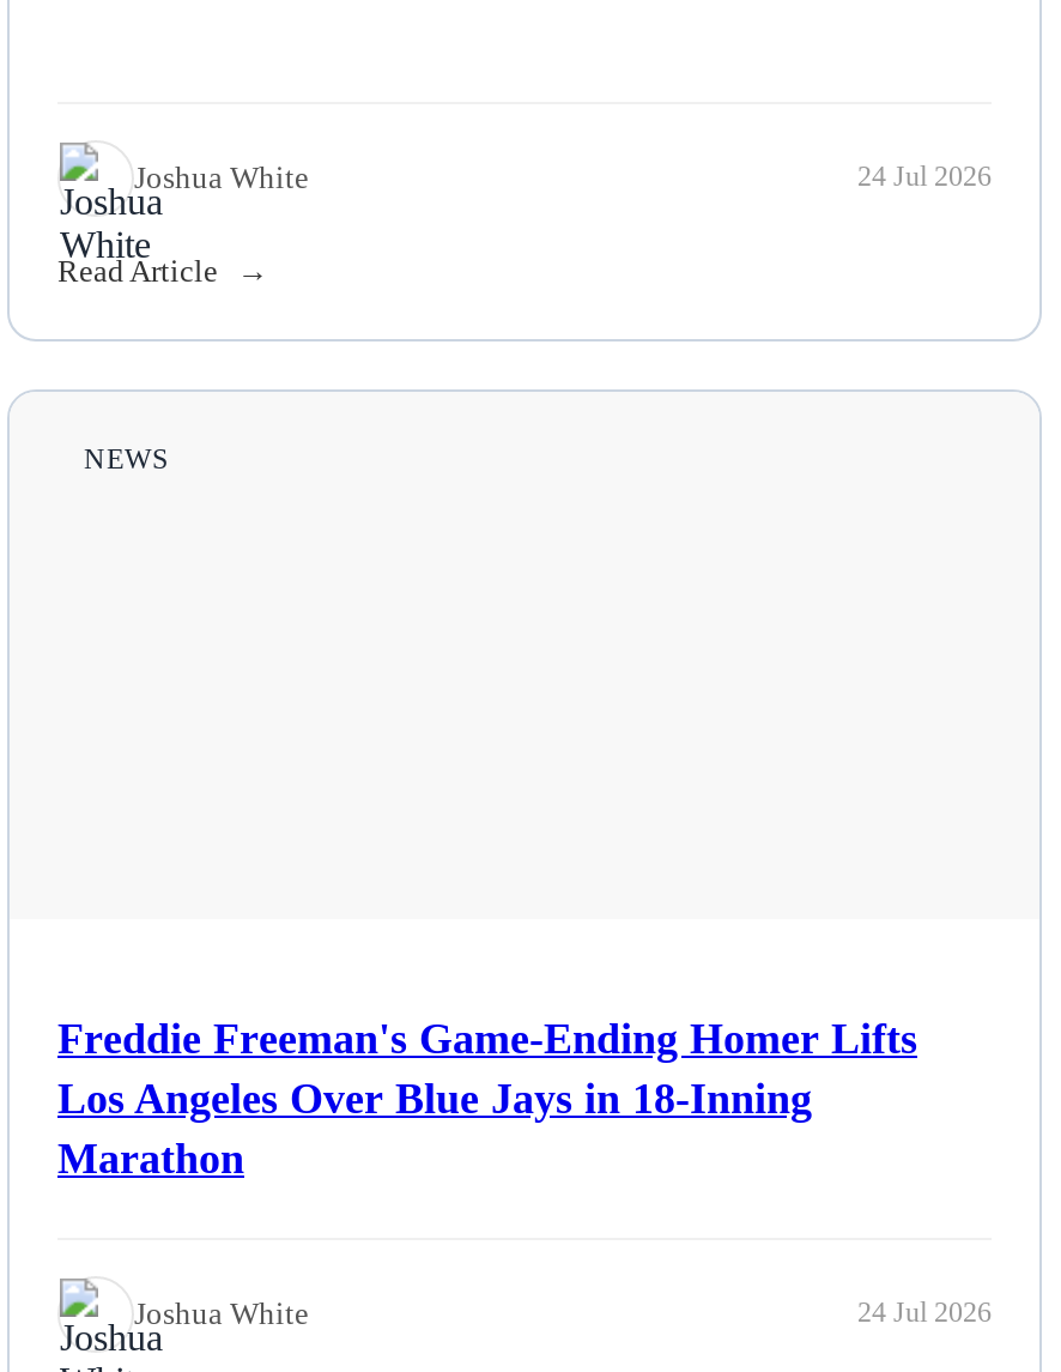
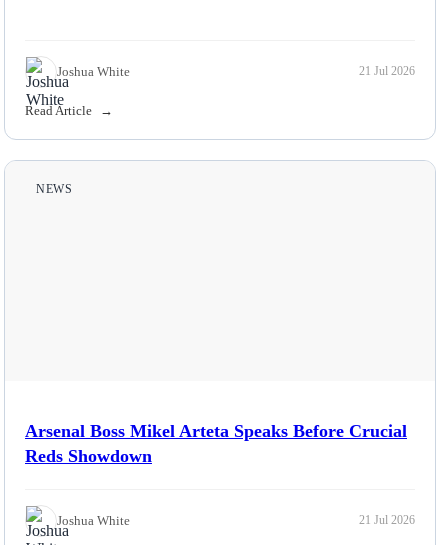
[857,160,992,193] 24 Jul 2026 -> [359,64,415,78] 21 Jul 2026
[57,1014,917,1182] Freddie Freeman's Game-Ending Homer Lifts | Los Angeles Over Blue Jays in 18-Inning | Marathon -> [25,421,407,466] Arsenal Boss Mikel Arteta Speaks Before Crucial | Reds Showdown
[857,1296,992,1329] 24 Jul 2026 -> [359,513,415,527] 21 Jul 2026

